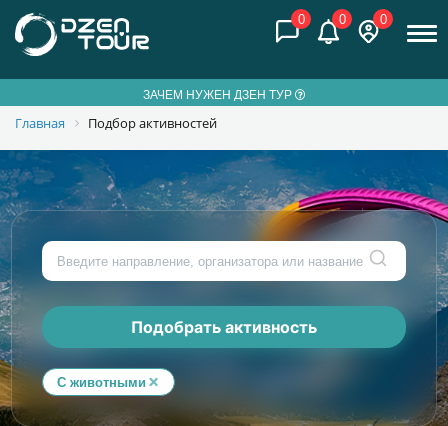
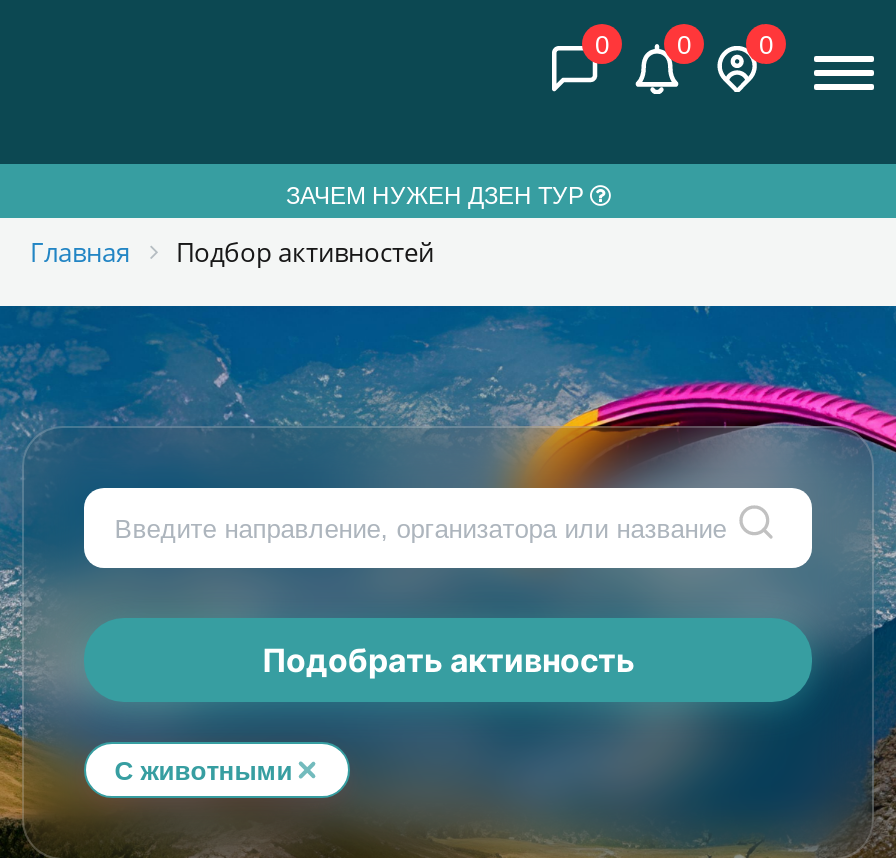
[14,12,150,57] [image] -> none

